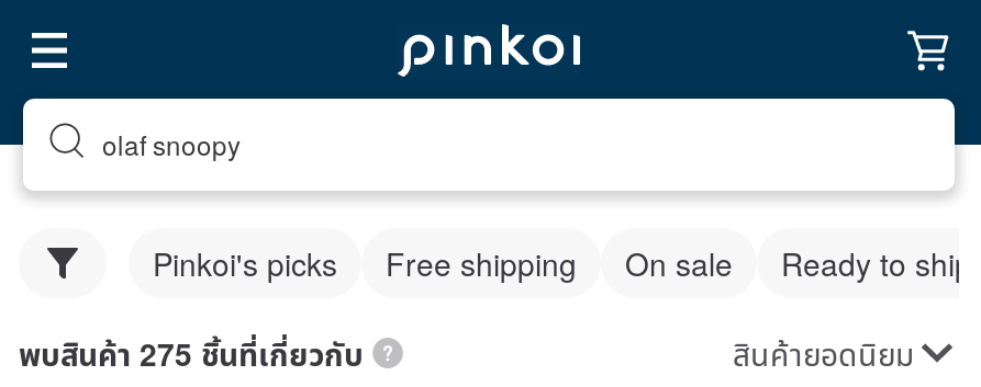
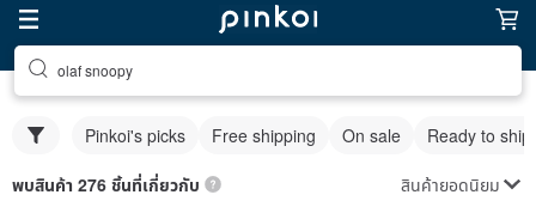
[19,331,364,375] พบสินค้า 275 ชิ้นที่เกี่ยวกับ -> [12,172,200,196] พบสินค้า 276 ชิ้นที่เกี่ยวกับ

